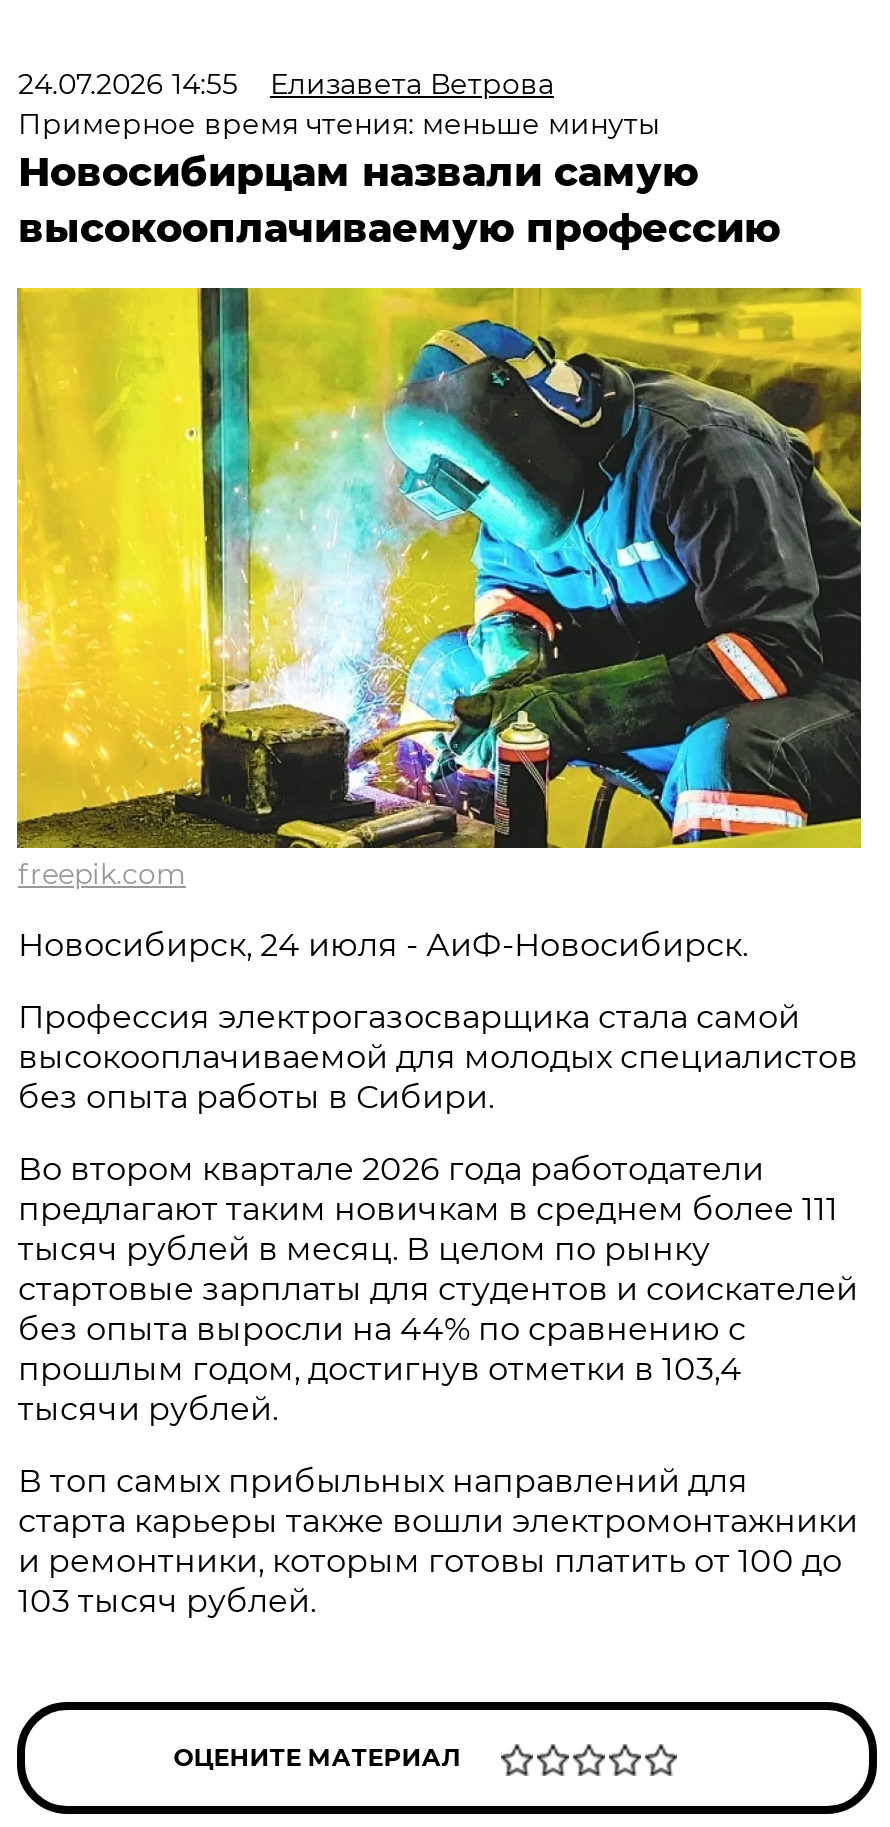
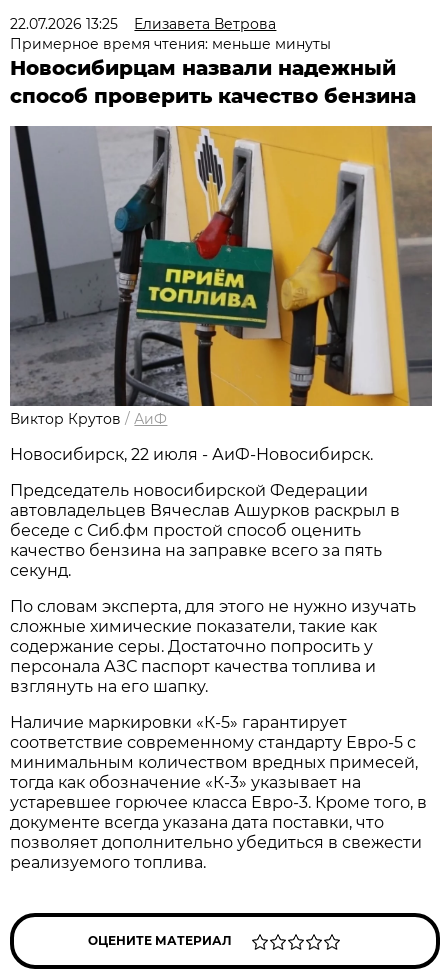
[18,66,554,102] 24.07.2026 14:55 Елизавета Ветрова -> [10,15,276,33] 22.07.2026 13:25 Елизавета Ветрова
[18,148,780,252] Новосибирцам назвали самую | высокооплачиваемую профессию -> [10,56,416,108] Новосибирцам назвали надежный | способ проверить качество бензина
[15,286,863,892] [image] | freepik.com -> [9,125,432,428] [image] | Виктор Крутов / АиФ
[18,926,748,964] Новосибирcк, 24 июля - АиФ-Новосибирск. -> [10,445,373,464] Новосибирcк, 22 июля - АиФ-Новосибирск.
[18,998,858,1116] Профессия электрогазосварщика стала самой | высокооплачиваемой для молодых специалистов | без опыта работы в Сибири. -> [10,481,400,580] Председатель новосибирской Федерации | автовладельцев Вячеслав Ашурков раскрыл в | беседе с Сиб.фм простой способ оценить | качество бензина на заправке всего за пять | секунд.
[18,1150,858,1428] Во втором квартале 2026 года работодатели | предлагают таким новичкам в среднем более 111 | тысяч рублей в месяц. В целом по рынку | стартовые зарплаты для студентов и соискателей | без опыта выросли на 44% по сравнению с | прошлым годом, достигнув отметки в 103,4 | тысячи рублей. -> [10,597,416,696] По словам эксперта, для этого не нужно изучать | сложные химические показатели, такие как | содержание серы. Достаточно попросить у | персонала АЗС паспорт качества топлива и | взглянуть на его шапку.
[18,1462,858,1620] В топ самых прибыльных направлений для | старта карьеры также вошли электромонтажники | и ремонтники, которым готовы платить от 100 до | 103 тысяч рублей. -> [10,713,427,872] Наличие маркировки «К-5» гарантирует | соответствие современному стандарту Евро-5 с | минимальным количеством вредных примесей, | тогда как обозначение «К-3» указывает на | устаревшее горючее класса Евро-3. Кроме того, в | документе всегда указана дата поставки, что | позволяет дополнительно убедиться в свежести | реализуемого топлива.

